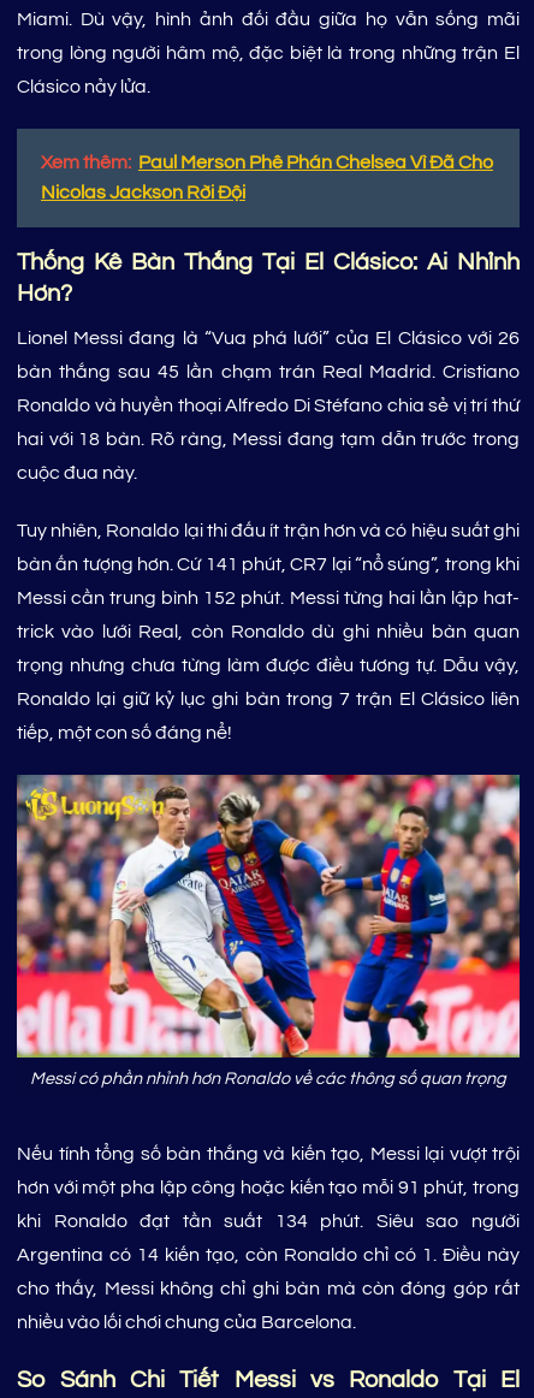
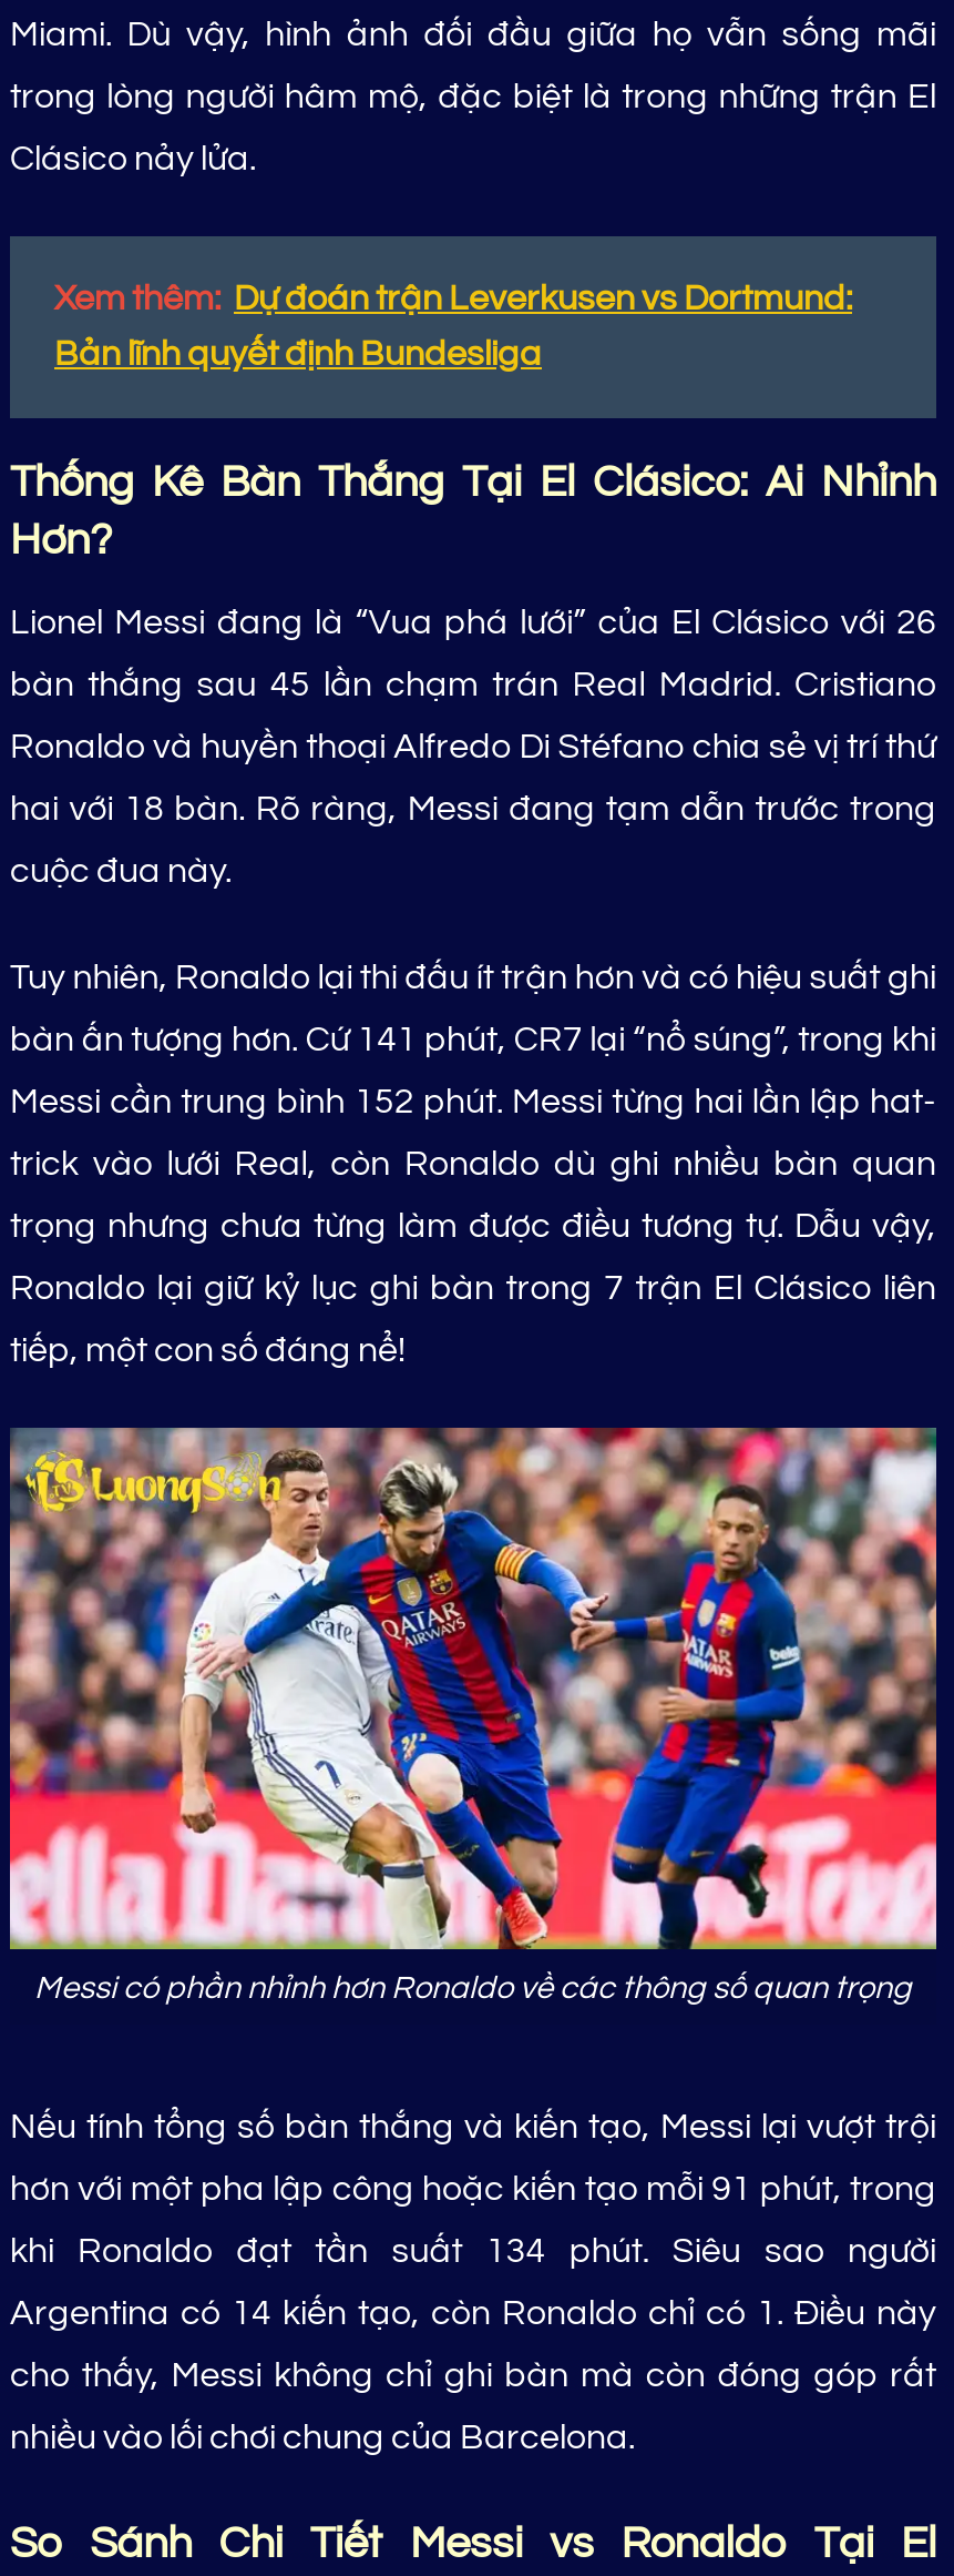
[41,152,493,171] Xem thêm: Paul Merson Phê Phán Chelsea Vì Đã Cho -> [54,280,852,315] Xem thêm: Dự đoán trận Leverkusen vs Dortmund:
[41,182,245,202] Nicolas Jackson Rời Đội -> [54,335,542,371] Bản lĩnh quyết định Bundesliga

